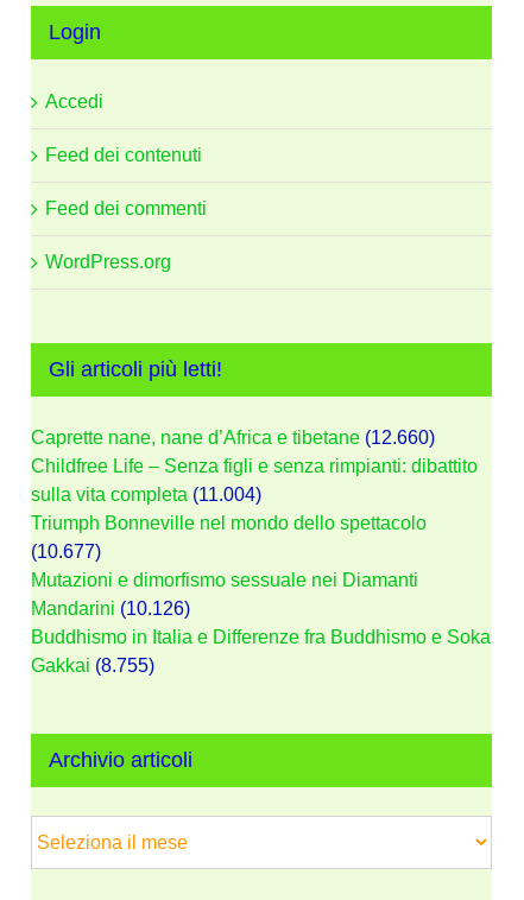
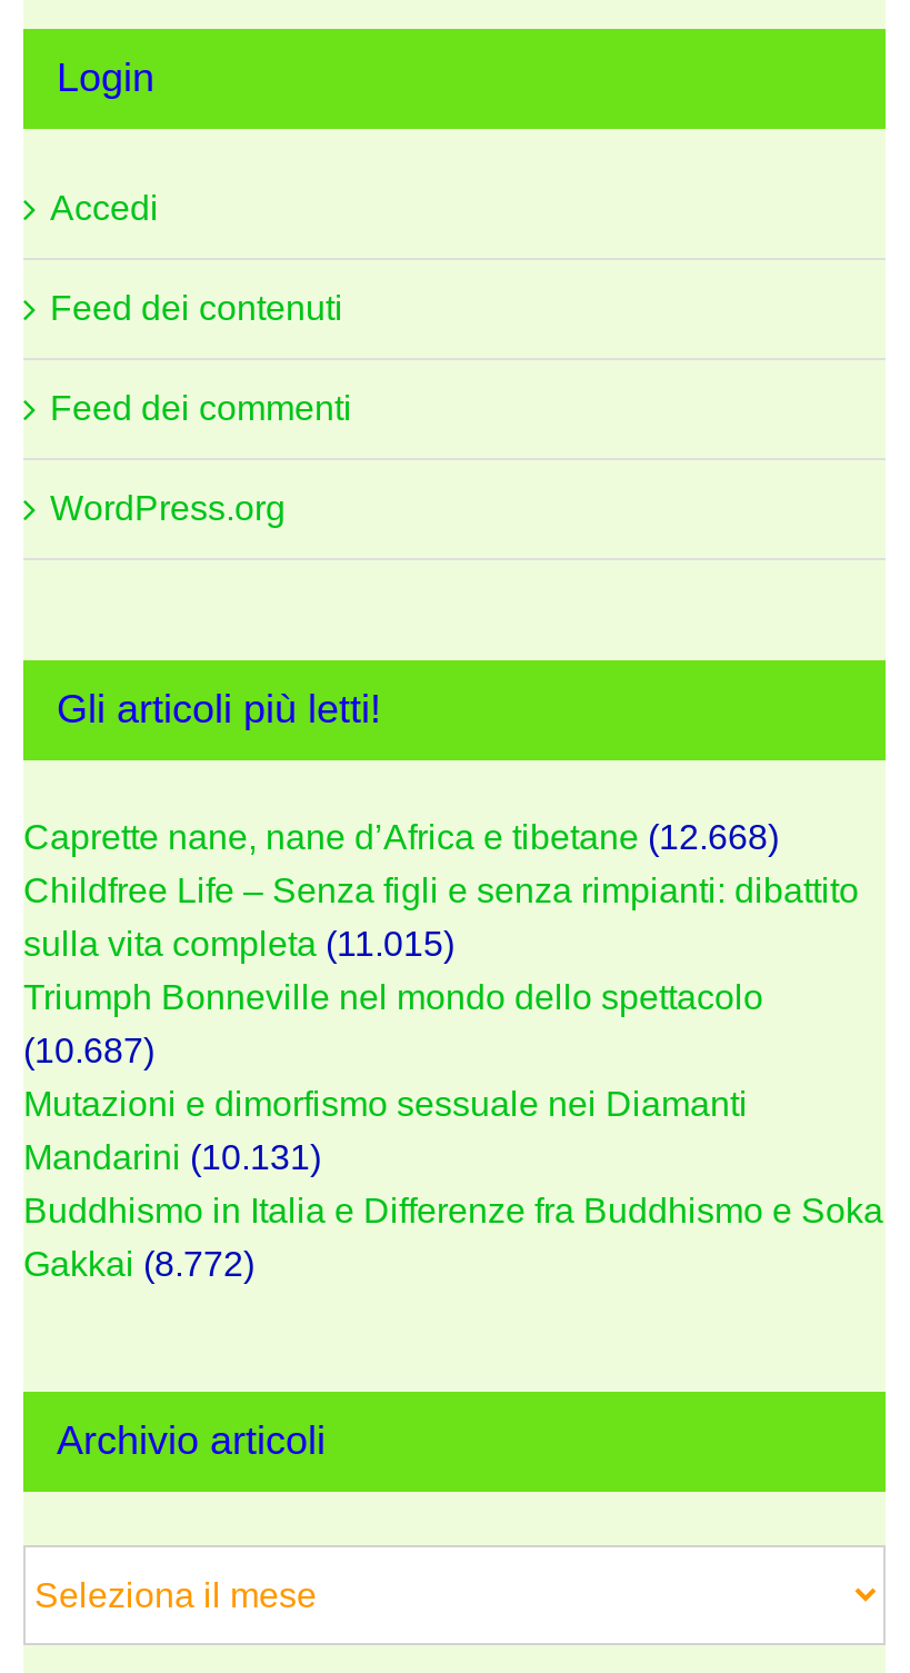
[31,428,435,448] Caprette nane, nane d’Africa e tibetane (12.660) -> [23,819,779,857] Caprette nane, nane d’Africa e tibetane (12.668)
[31,485,261,505] sulla vita completa (11.004) -> [23,926,454,964] sulla vita completa (11.015)
[31,542,101,562] (10.677) -> [23,1033,154,1070] (10.687)
[31,599,190,619] Mandarini (10.126) -> [23,1139,321,1177] Mandarini (10.131)
[31,656,154,676] Gakkai (8.755) -> [23,1246,254,1284] Gakkai (8.772)

